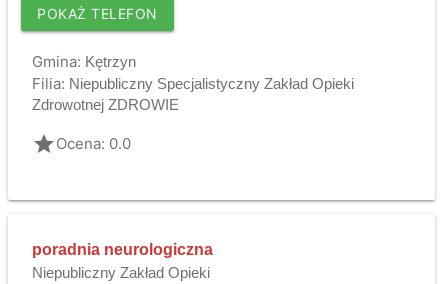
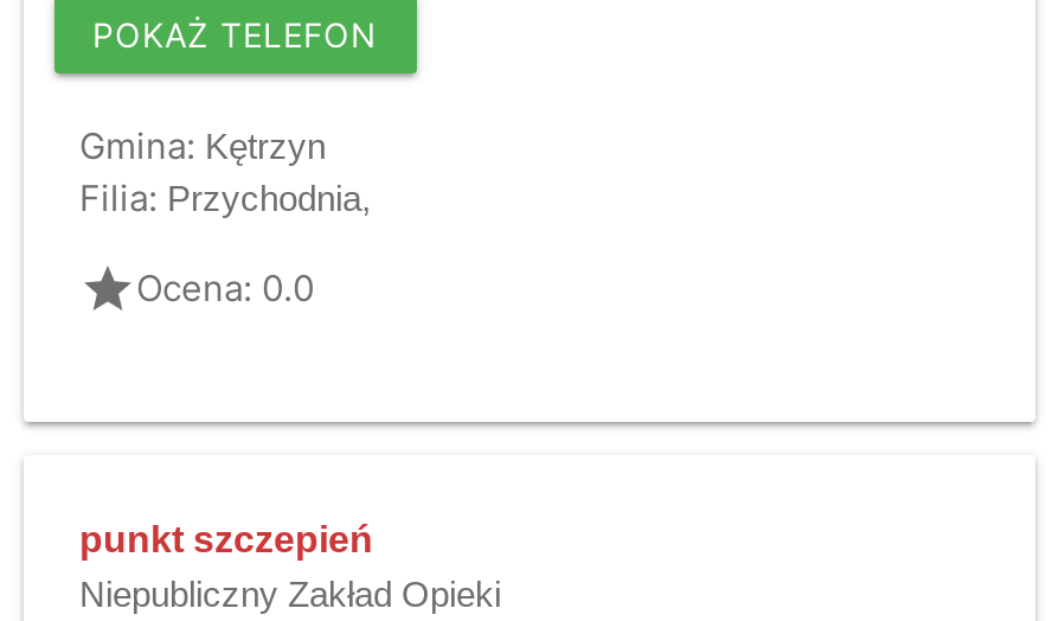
[31,73,353,114] Filia: Niepubliczny Specjalistyczny Zakład Opieki | Zdrowotnej ZDROWIE -> [79,174,371,219] Filia: Przychodnia,
[31,240,212,257] poradnia neurologiczna -> [79,518,373,558] punkt szczepień

